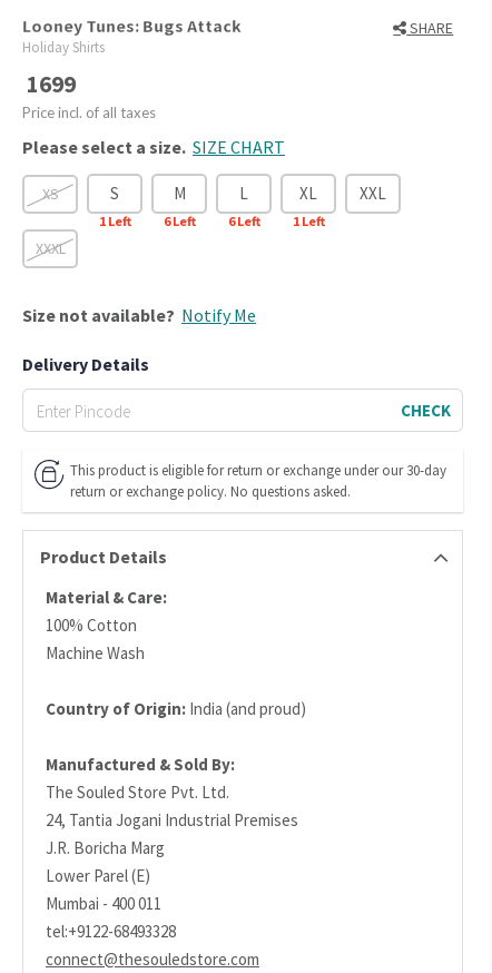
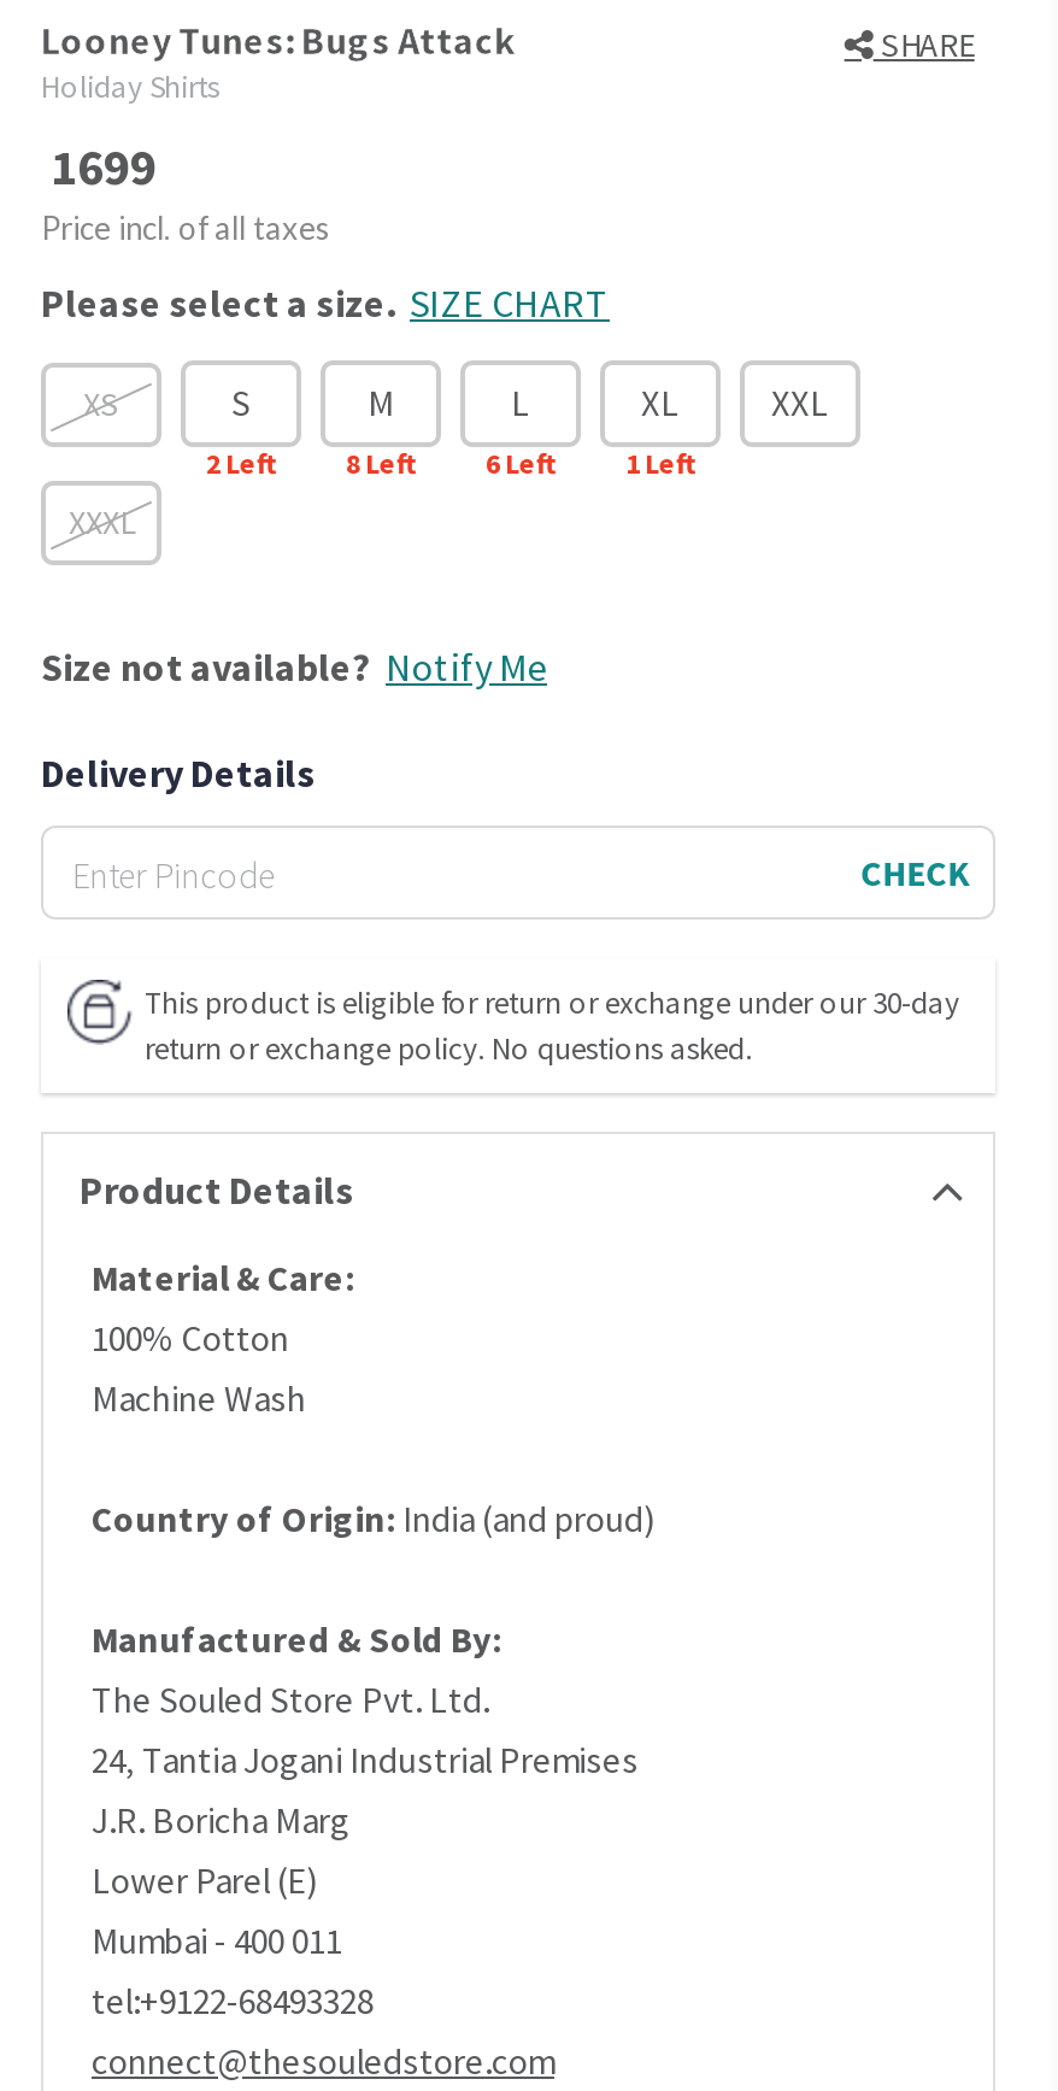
[99,213,131,229] 1Left -> [206,445,276,481] 2Left
[163,213,195,229] 6Left -> [346,445,416,481] 8Left

